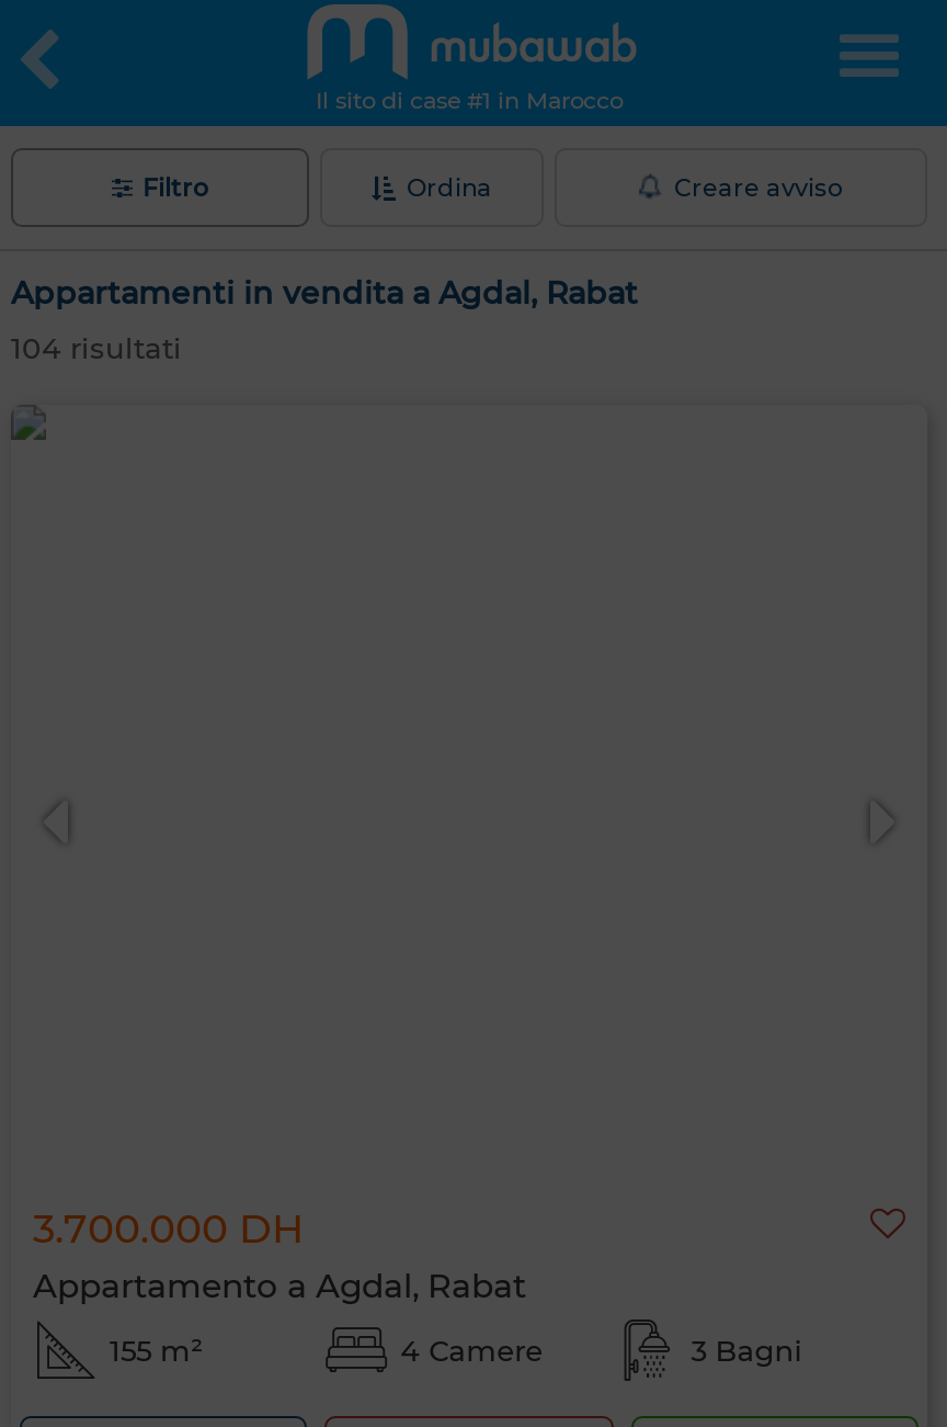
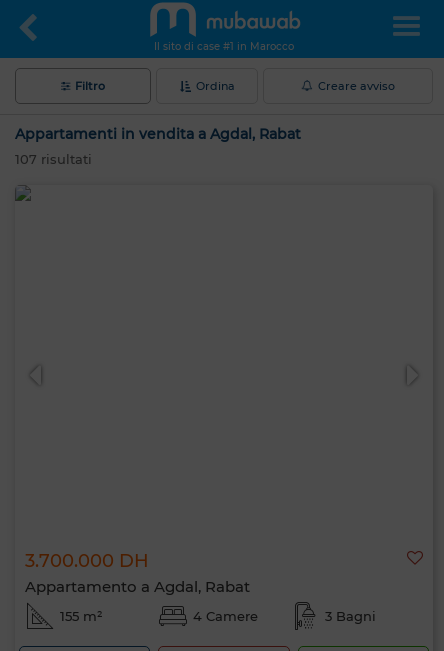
[11,330,182,365] 104 risultati -> [15,151,92,167] 107 risultati

